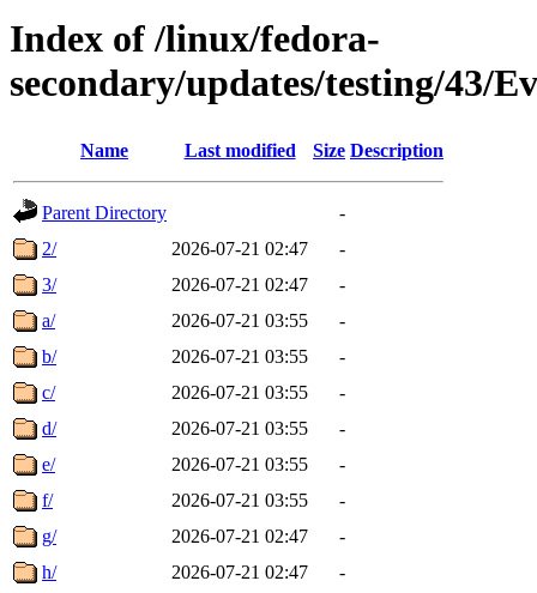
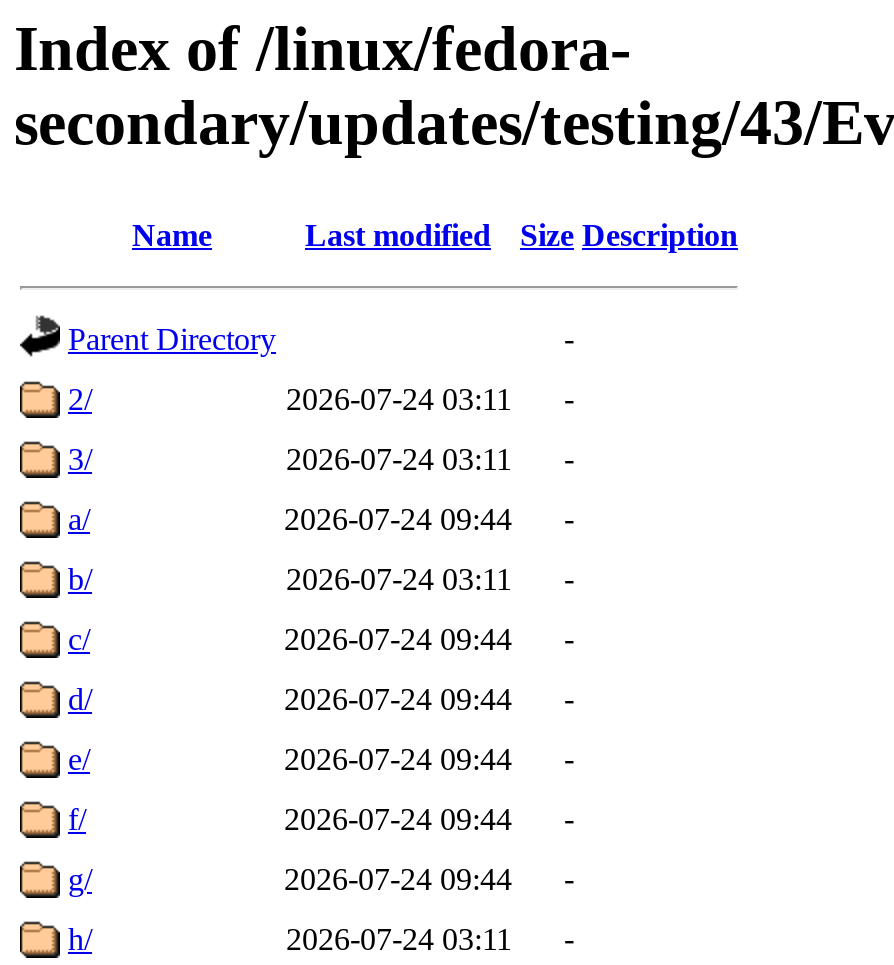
[171,238,308,259] 2026-07-21 02:47 -> [286,382,512,416] 2026-07-24 03:11
[171,274,308,295] 2026-07-21 02:47 -> [286,442,512,476] 2026-07-24 03:11
[171,310,308,331] 2026-07-21 03:55 -> [284,502,512,536] 2026-07-24 09:44
[171,346,308,366] 2026-07-21 03:55 -> [286,562,512,596] 2026-07-24 03:11
[171,382,308,402] 2026-07-21 03:55 -> [284,622,512,656] 2026-07-24 09:44
[171,418,308,438] 2026-07-21 03:55 -> [284,682,512,716] 2026-07-24 09:44
[171,454,308,474] 2026-07-21 03:55 -> [284,742,512,776] 2026-07-24 09:44
[171,490,308,510] 2026-07-21 03:55 -> [284,802,512,836] 2026-07-24 09:44
[171,526,308,546] 2026-07-21 02:47 -> [284,862,512,896] 2026-07-24 09:44
[171,562,308,582] 2026-07-21 02:47 -> [286,922,512,956] 2026-07-24 03:11

